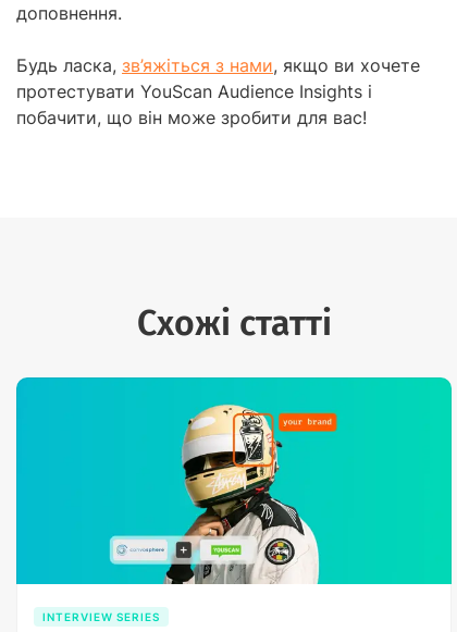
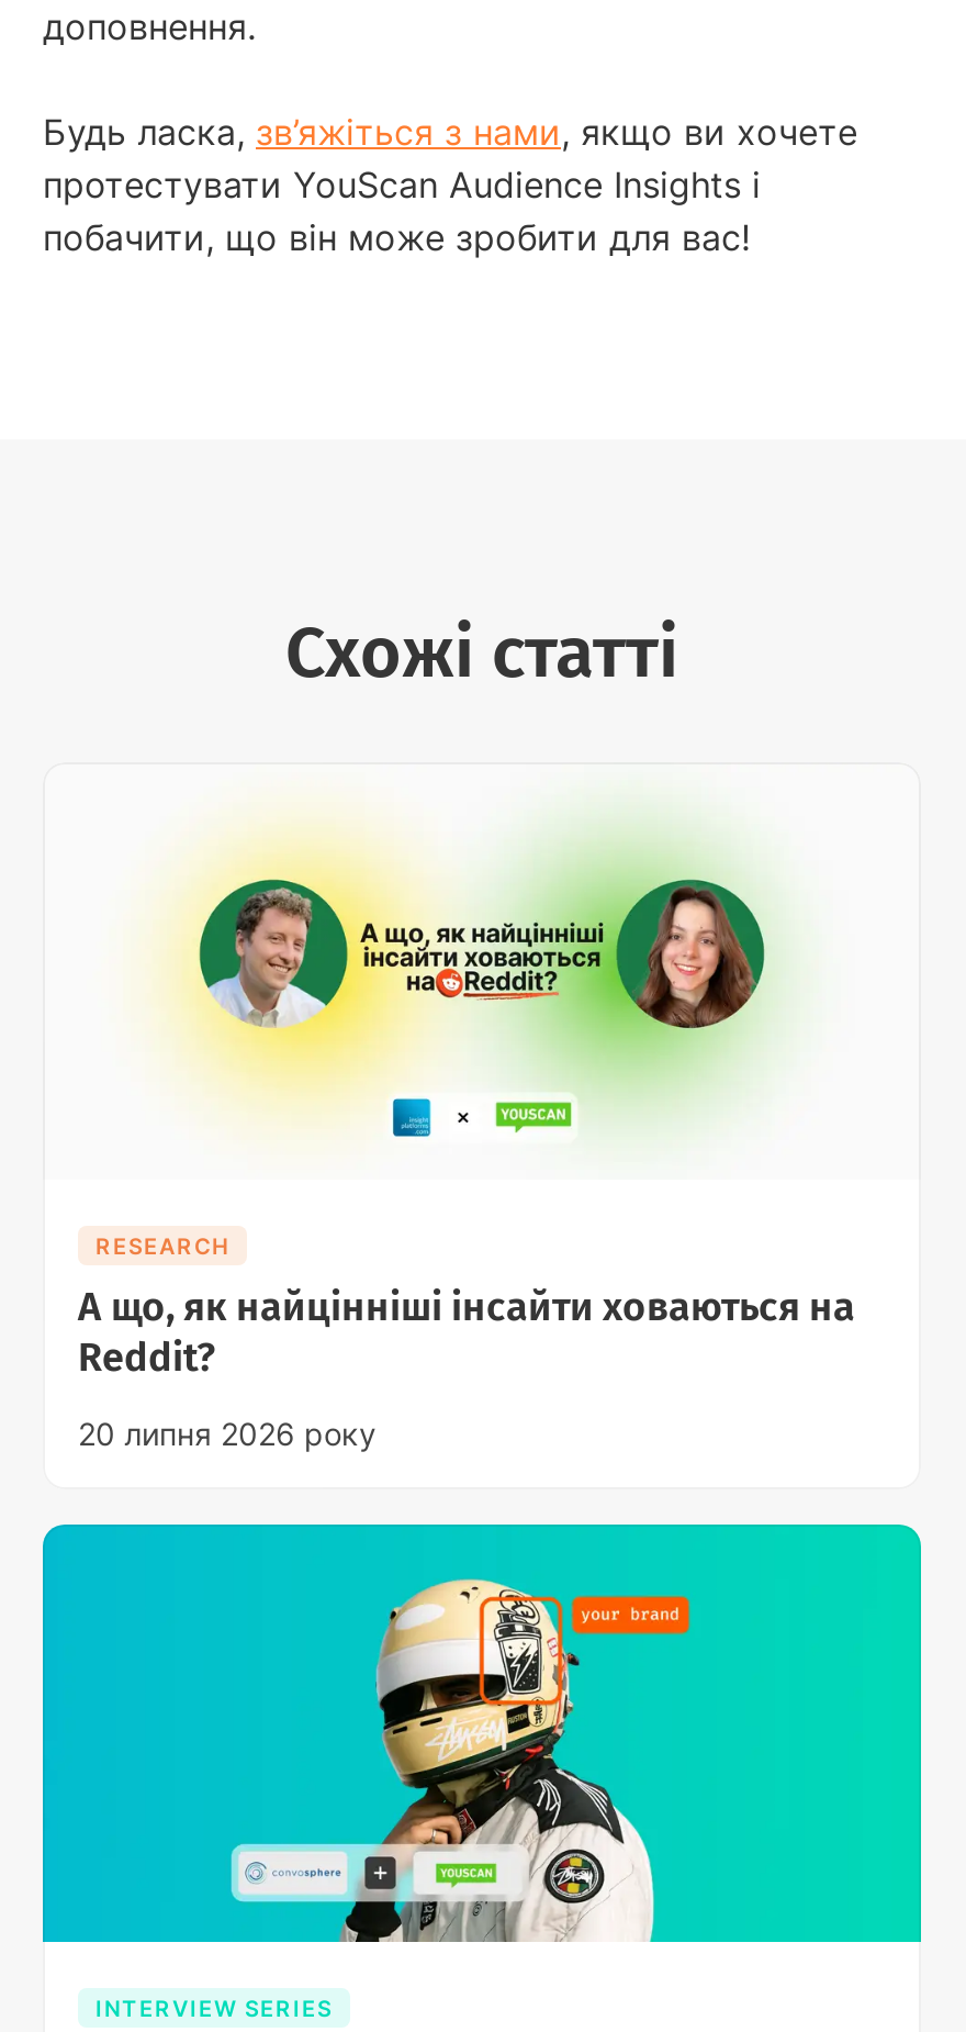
none -> [78,1232,855,1452] RESEARCH | А що, як найцінніші інсайти ховаються на | Reddit? | 20 липня 2026 року
none -> [153,813,789,1140] [image]

